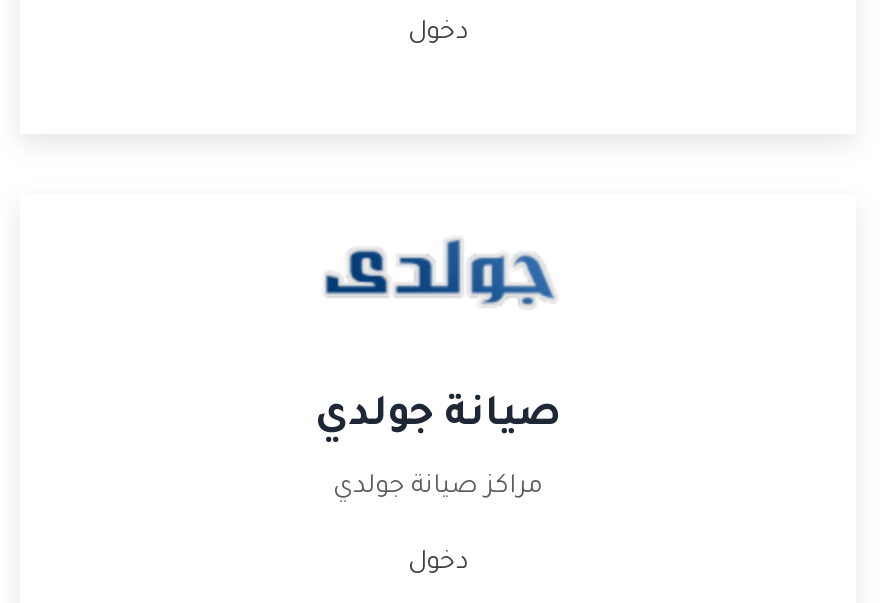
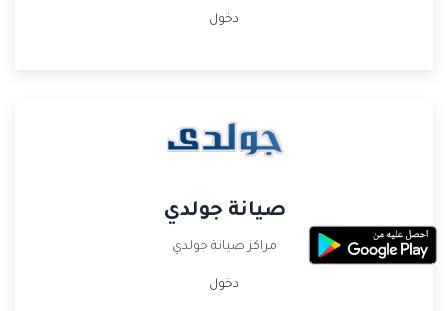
none -> [308,225,438,265] [image]

